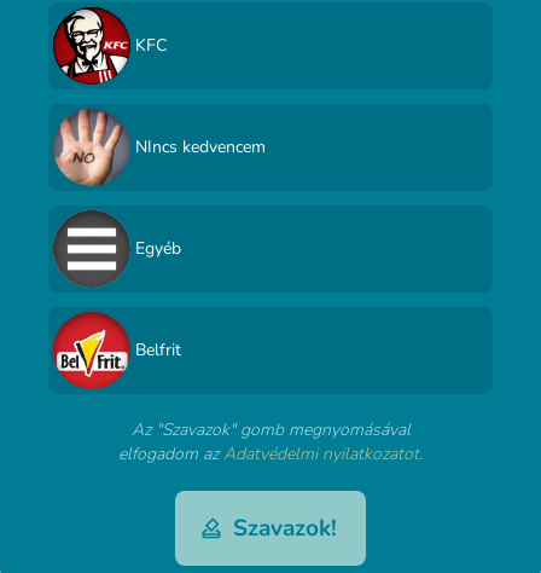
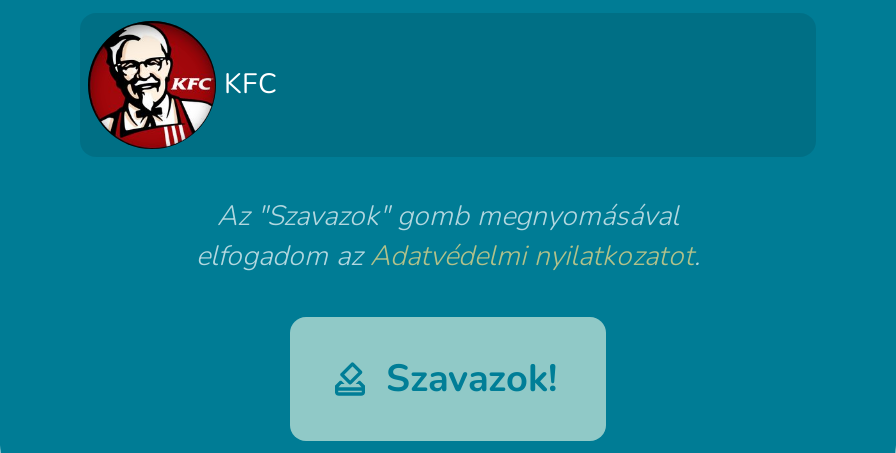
[53,108,266,187] [image] | NIncs kedvencem -> none
[52,209,181,289] [image] | Egyéb -> none
[52,311,181,389] [image] | Belfrit -> none

